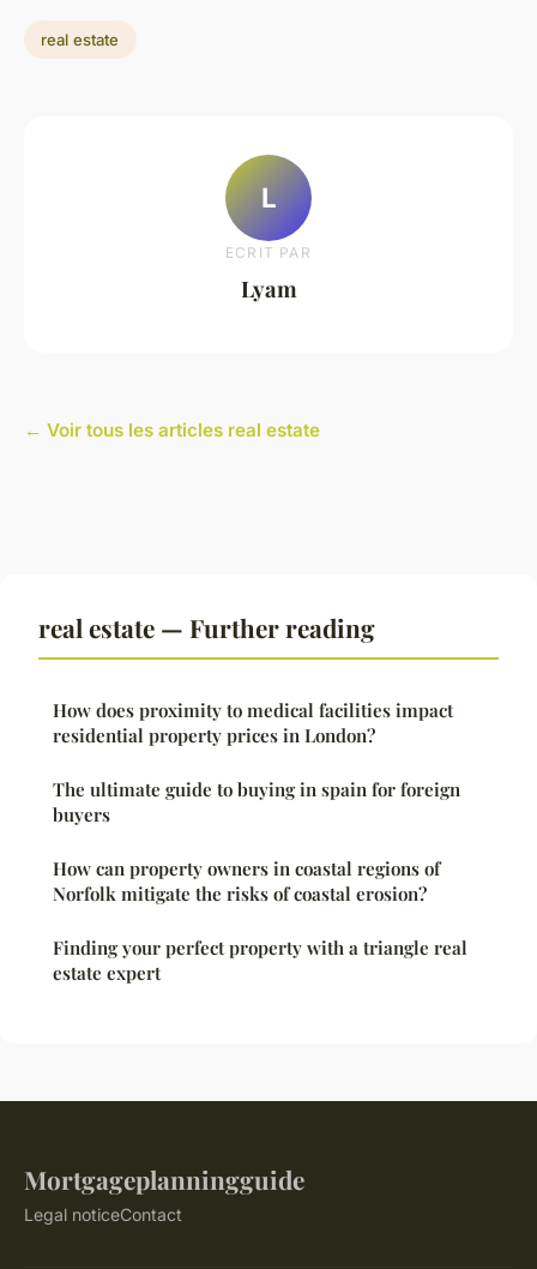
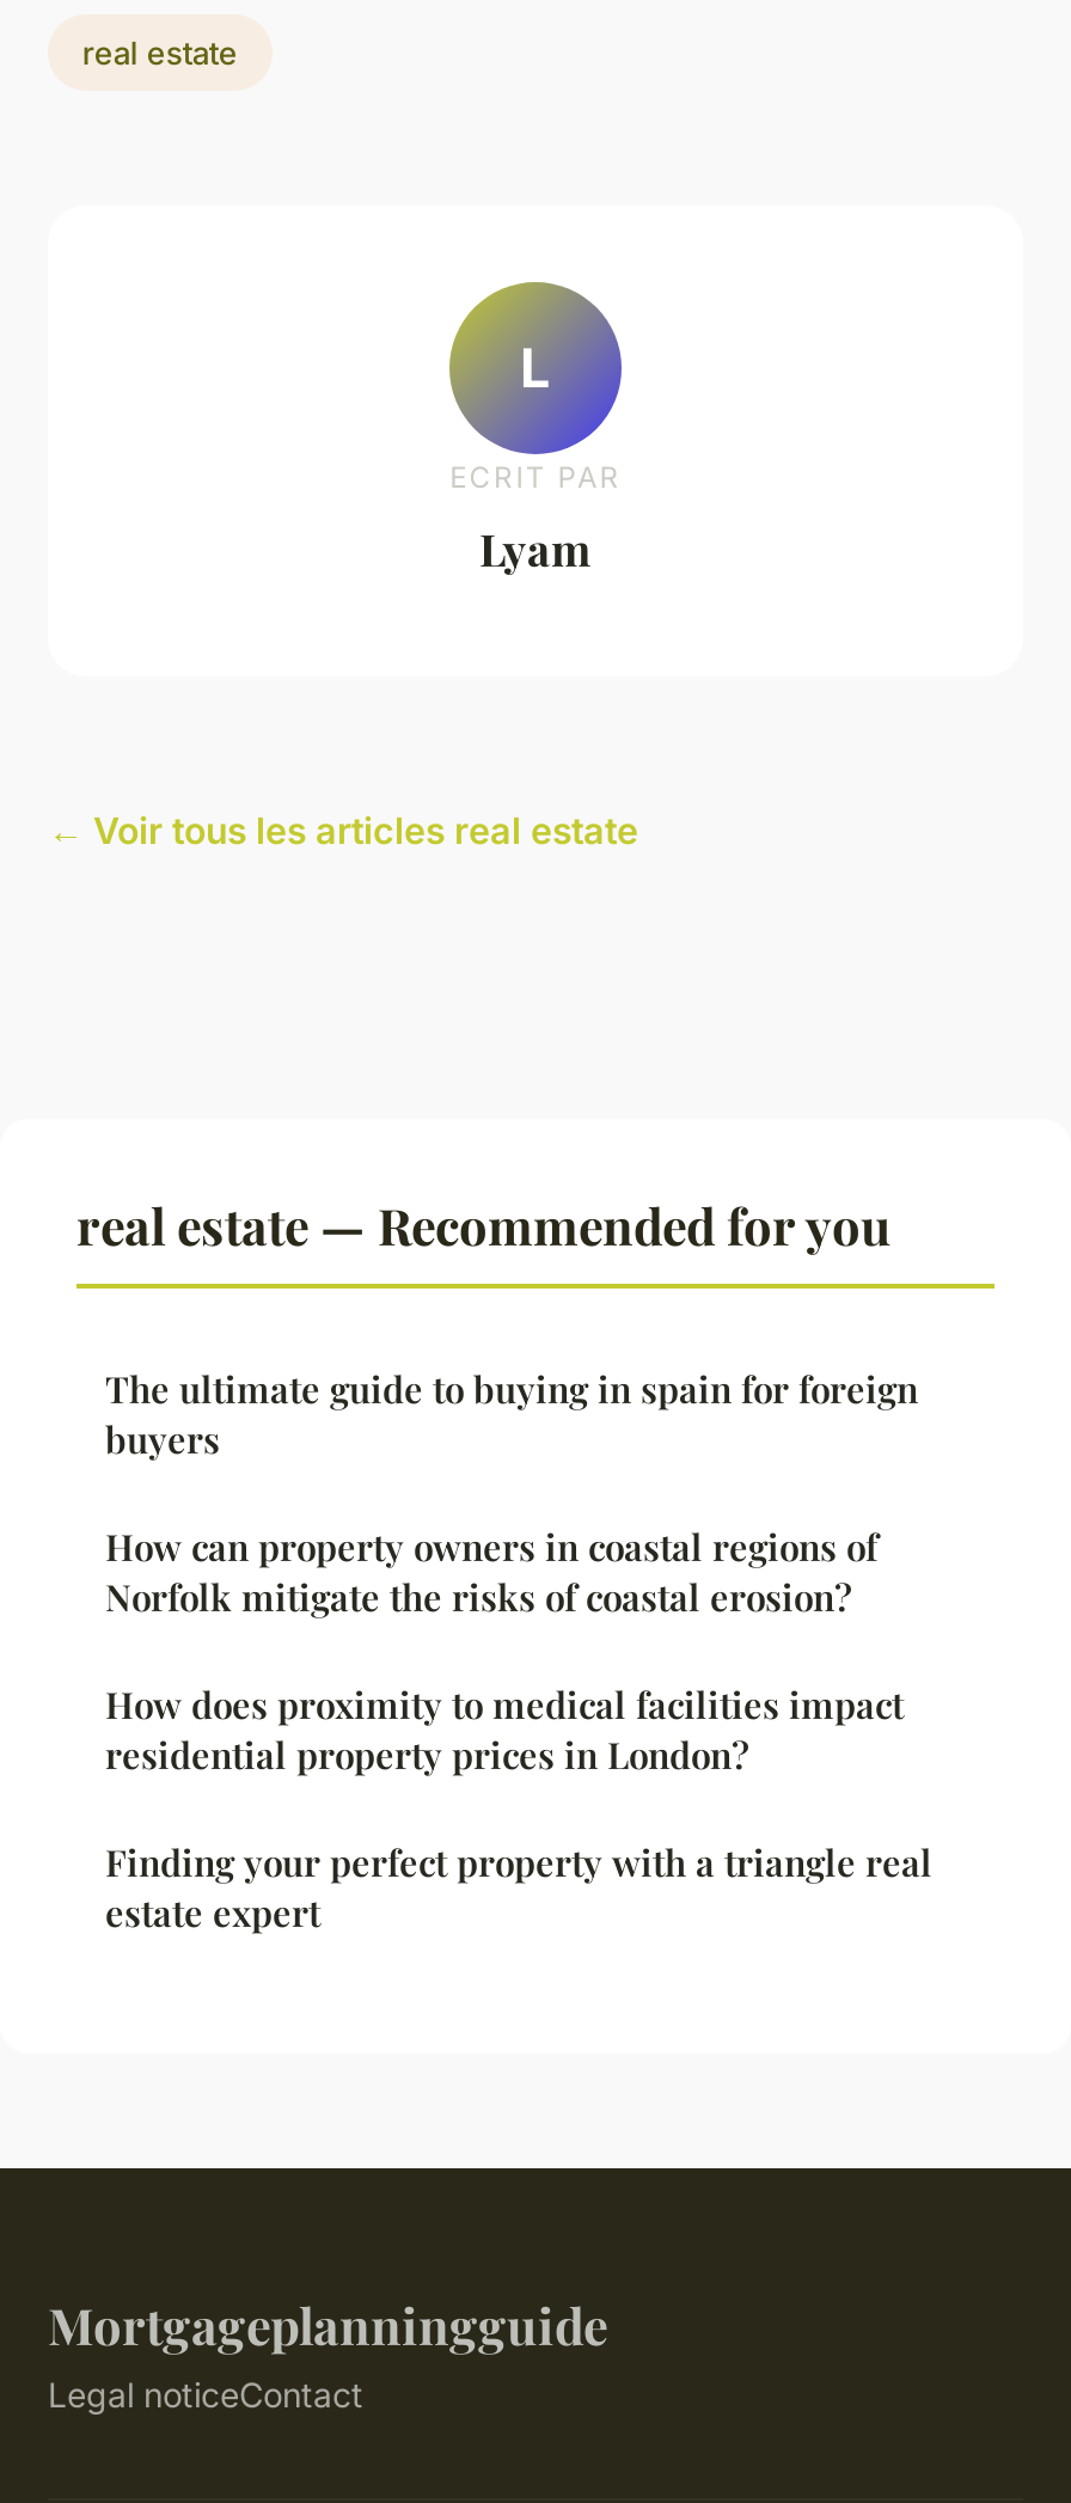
[38,610,375,644] real estate — Further reading -> [76,1191,892,1258] real estate — Recommended for you
moved [53,698,453,747] -> [105,1682,904,1780]: How does proximity to medical facilities impact | residential property prices in London?
moved [53,777,460,905] -> [105,1366,918,1622]: The ultimate guide to buying in spain for foreign | buyers | How can property owners in coastal regions of | Norfolk mitigate the risks of coastal erosion?

